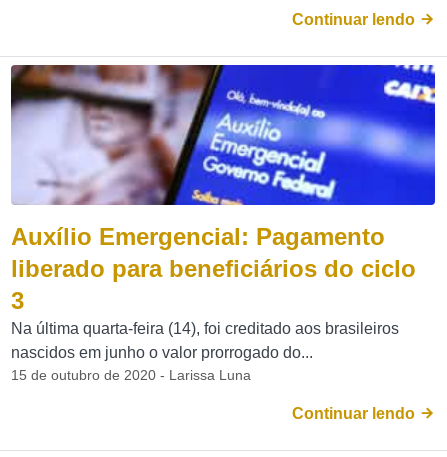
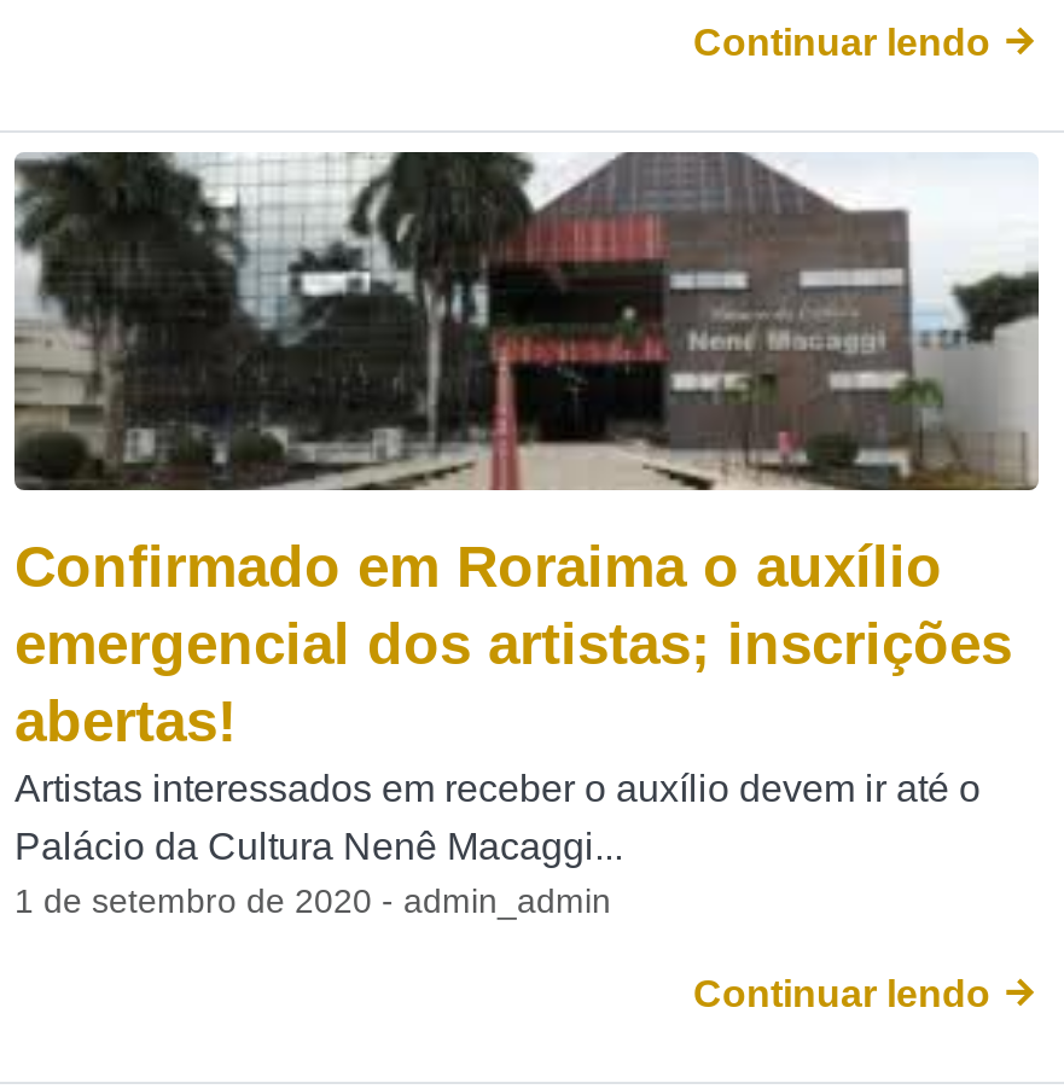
[10,64,436,383] [image] | Auxílio Emergencial: Pagamento | liberado para beneficiários do ciclo | 3 | Na última quarta-feira (14), foi creditado aos brasileiros | nascidos em junho o valor prorrogado do... | 15 de outubro de 2020 - Larissa Luna -> [12,150,1041,920] [image] | Confirmado em Roraima o auxílio | emergencial dos artistas; inscrições | abertas! | Artistas interessados em receber o auxílio devem ir até o | Palácio da Cultura Nenê Macaggi... | 1 de setembro de 2020 - admin_admin

